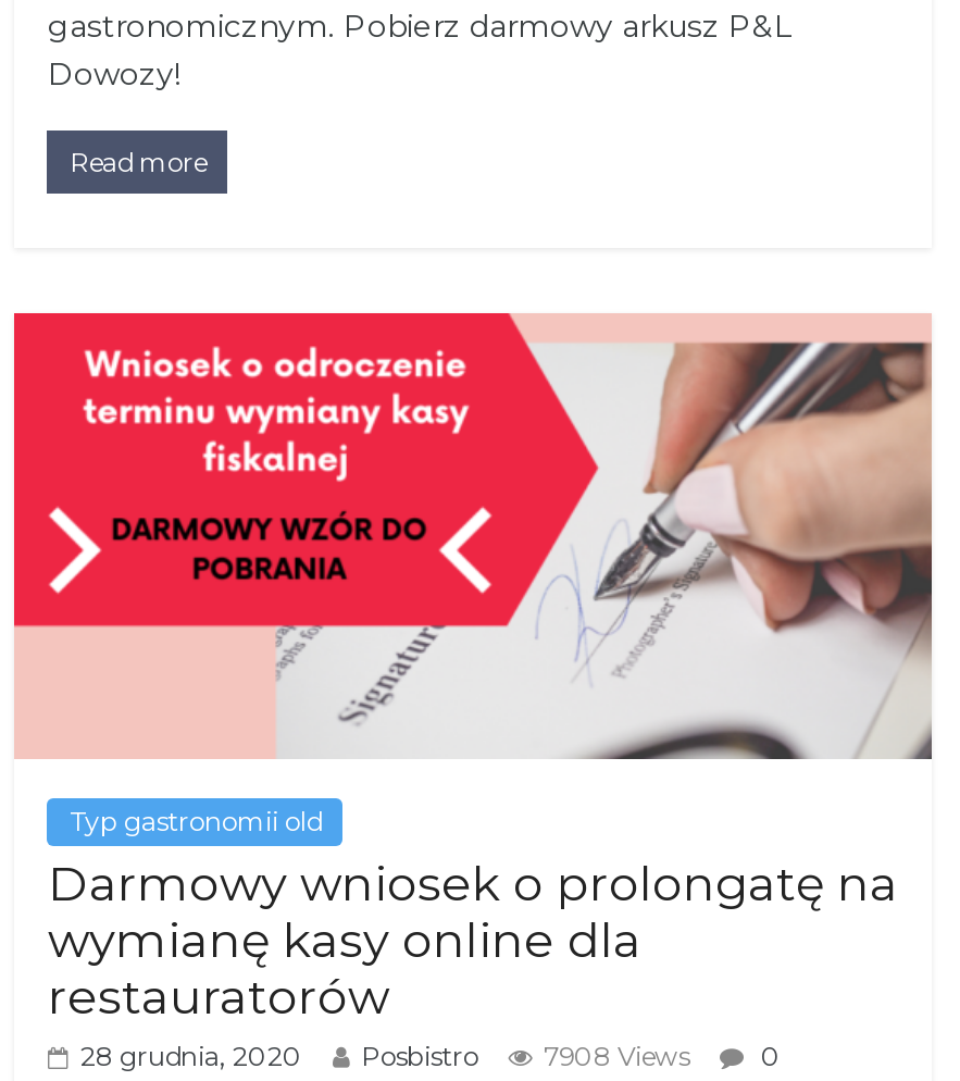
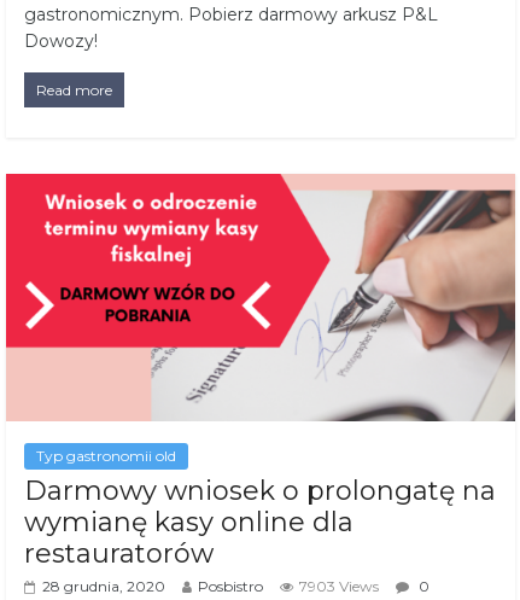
[543,1040,689,1072] 7908 Views -> [300,577,379,595] 7903 Views

